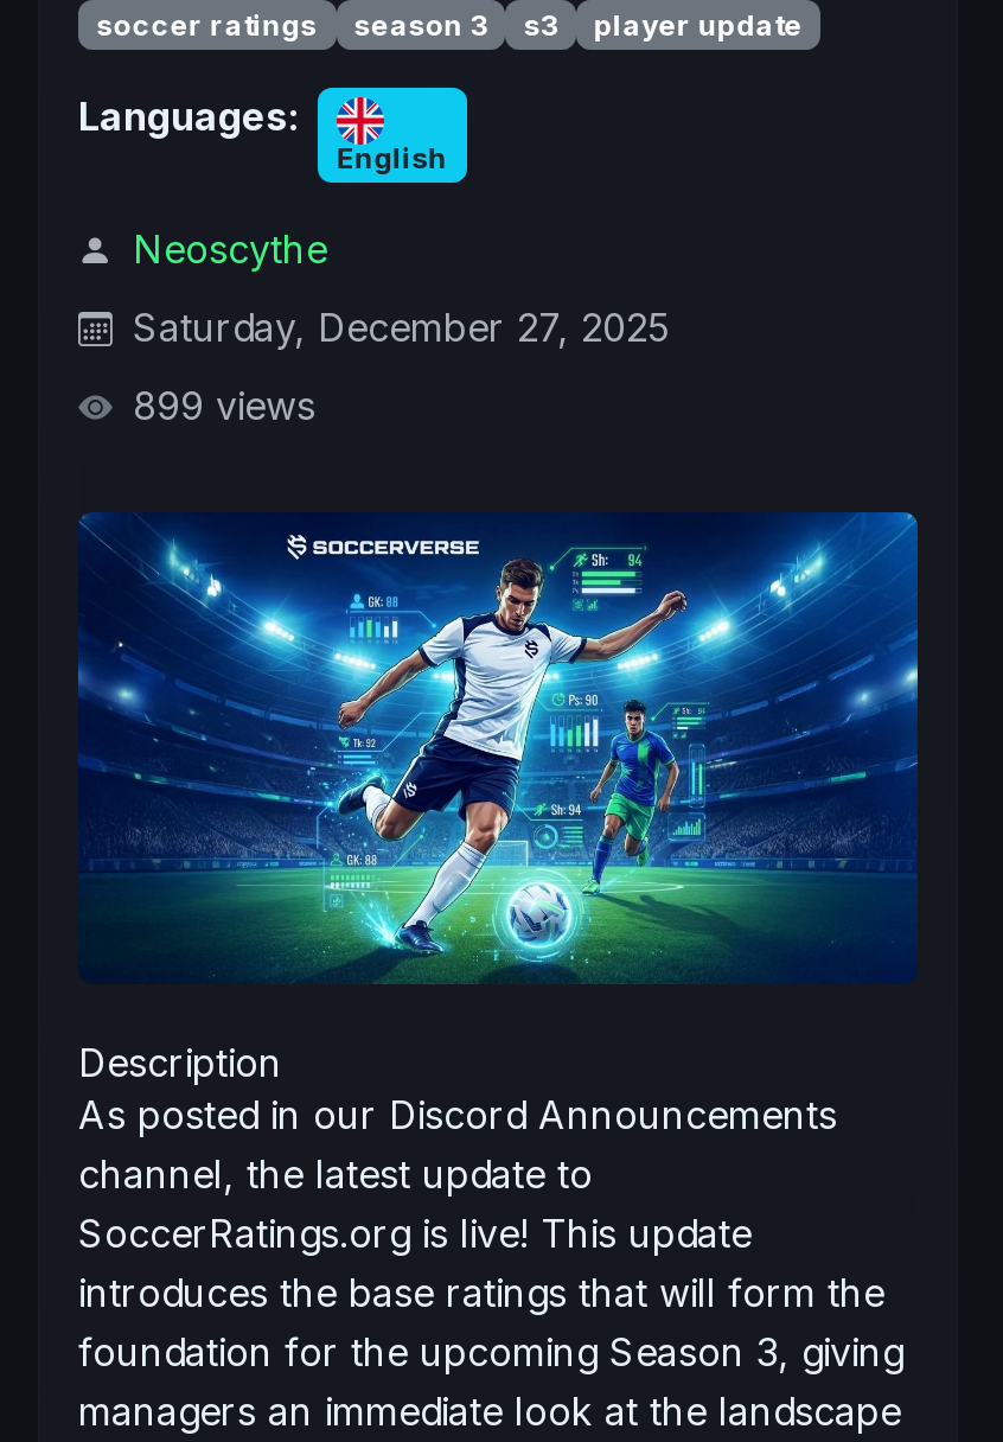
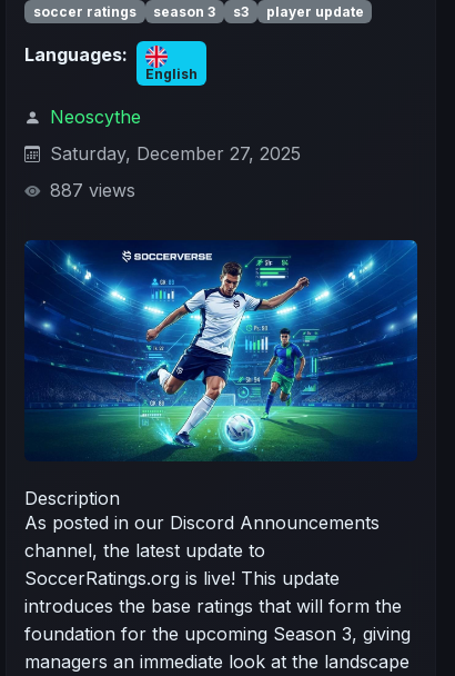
[121,382,315,430] 899 views -> [44,179,135,201] 887 views

